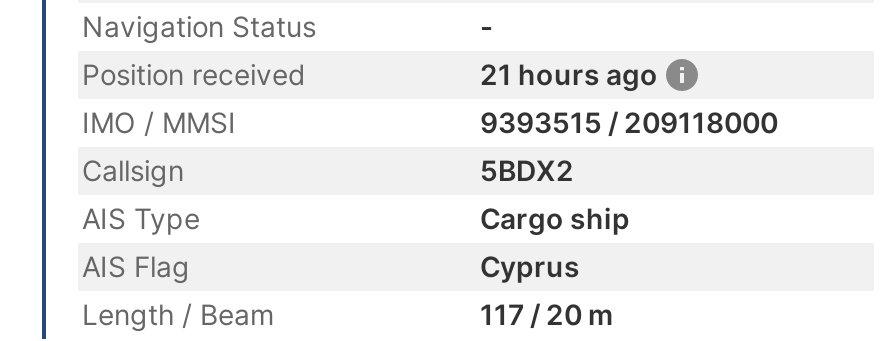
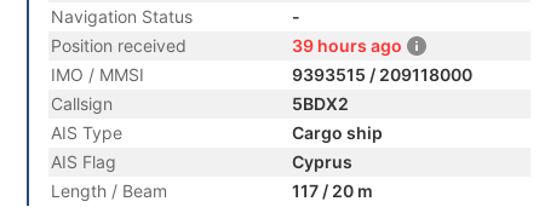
[480,57,658,91] 21 hours ago -> [292,35,402,56] 39 hours ago

